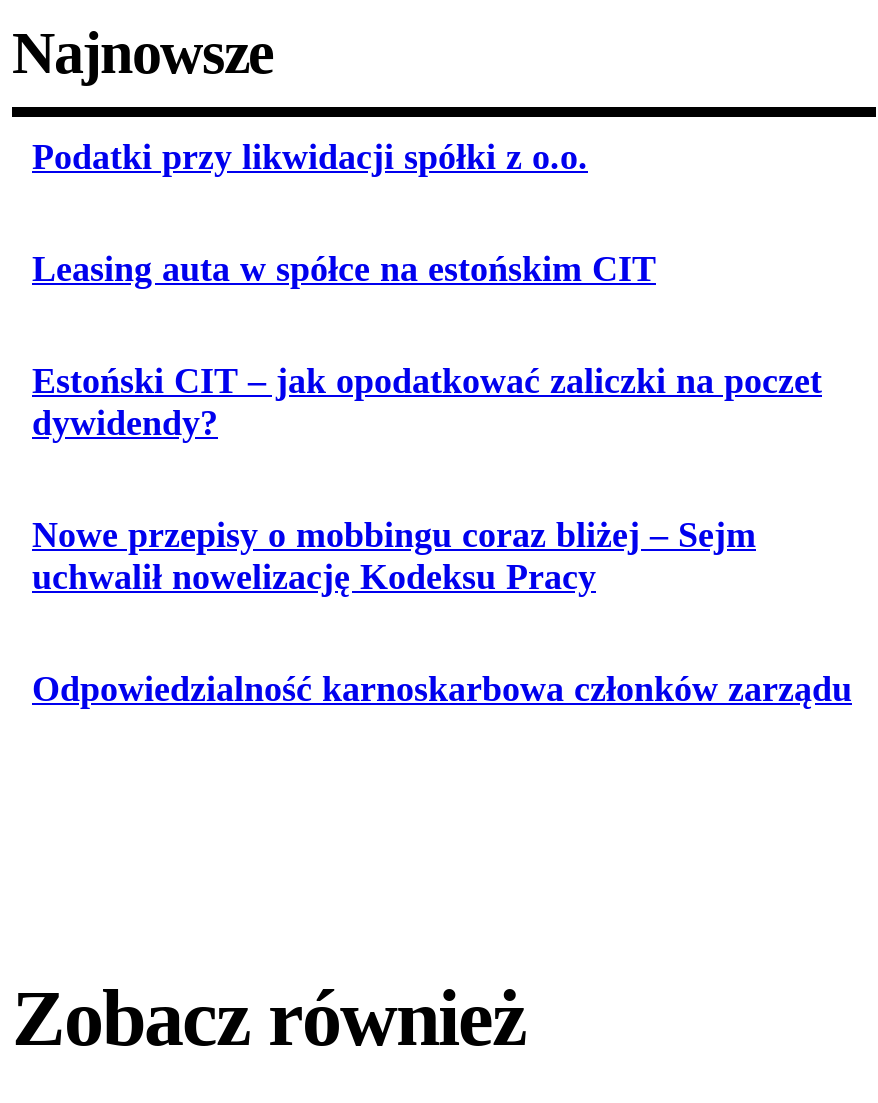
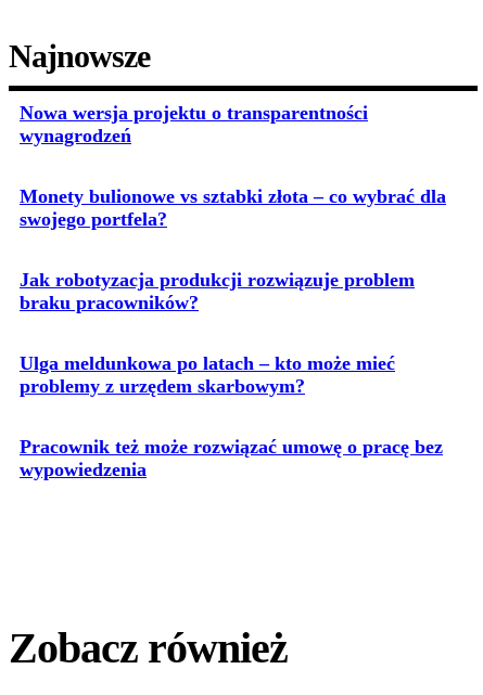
[32,137,588,177] Podatki przy likwidacji spółki z o.o. -> [20,102,368,146] Nowa wersja projektu o transparentności | wynagrodzeń
[32,249,656,289] Leasing auta w spółce na estońskim CIT -> [20,185,446,230] Monety bulionowe vs sztabki złota – co wybrać dla | swojego portfela?
[32,361,822,443] Estoński CIT – jak opodatkować zaliczki na poczet | dywidendy? -> [20,269,415,313] Jak robotyzacja produkcji rozwiązuje problem | braku pracowników?
[32,515,756,597] Nowe przepisy o mobbingu coraz bliżej – Sejm | uchwalił nowelizację Kodeksu Pracy -> [20,352,395,397] Ulga meldunkowa po latach – kto może mieć | problemy z urzędem skarbowym?
[32,669,852,709] Odpowiedzialność karnoskarbowa członków zarządu -> [20,436,443,480] Pracownik też może rozwiązać umowę o pracę bez | wypowiedzenia

